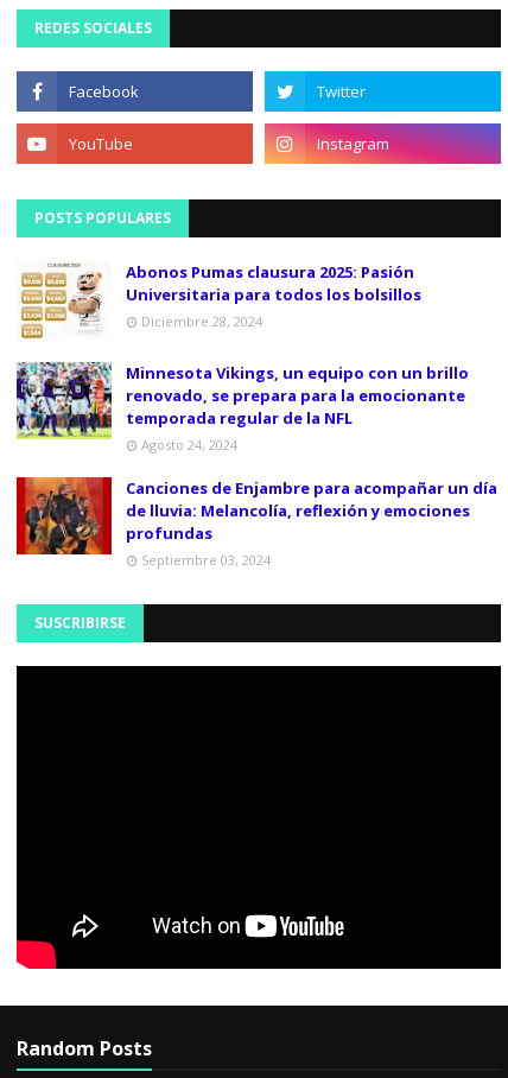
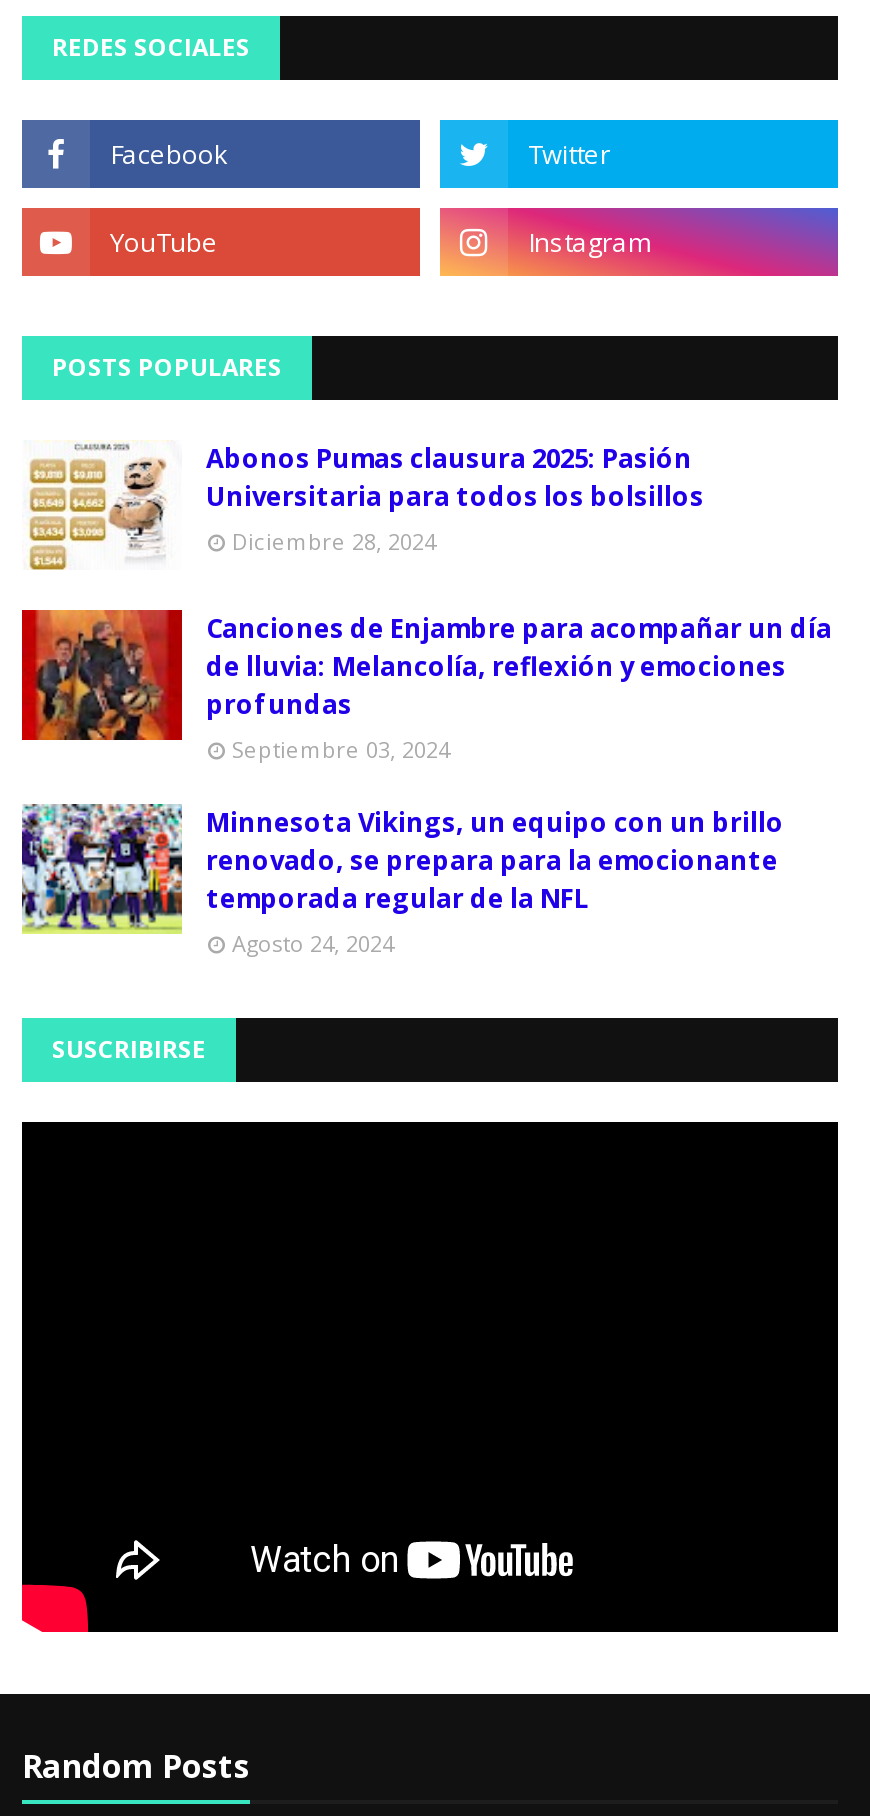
moved [14,360,469,454] -> [18,800,784,959]: [image] | Minnesota Vikings, un equipo con un brillo | renovado, se prepara para la emocionante | temporada regular de la NFL | Agosto 24, 2024
moved [15,476,497,569] -> [20,608,832,765]: [image] | Canciones de Enjambre para acompañar un día | de lluvia: Melancolía, reflexión y emociones | profundas | Septiembre 03, 2024

